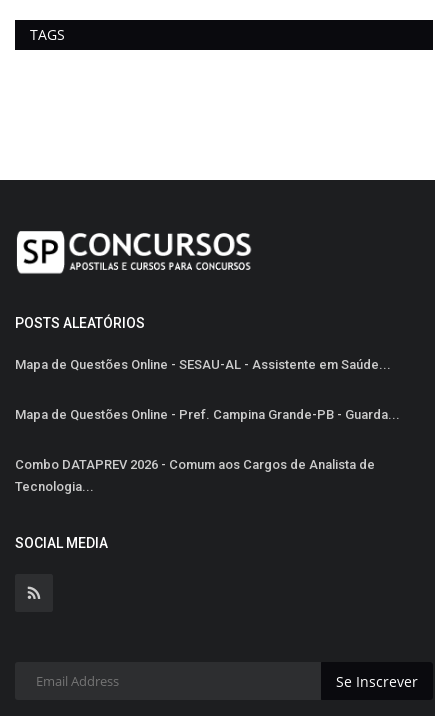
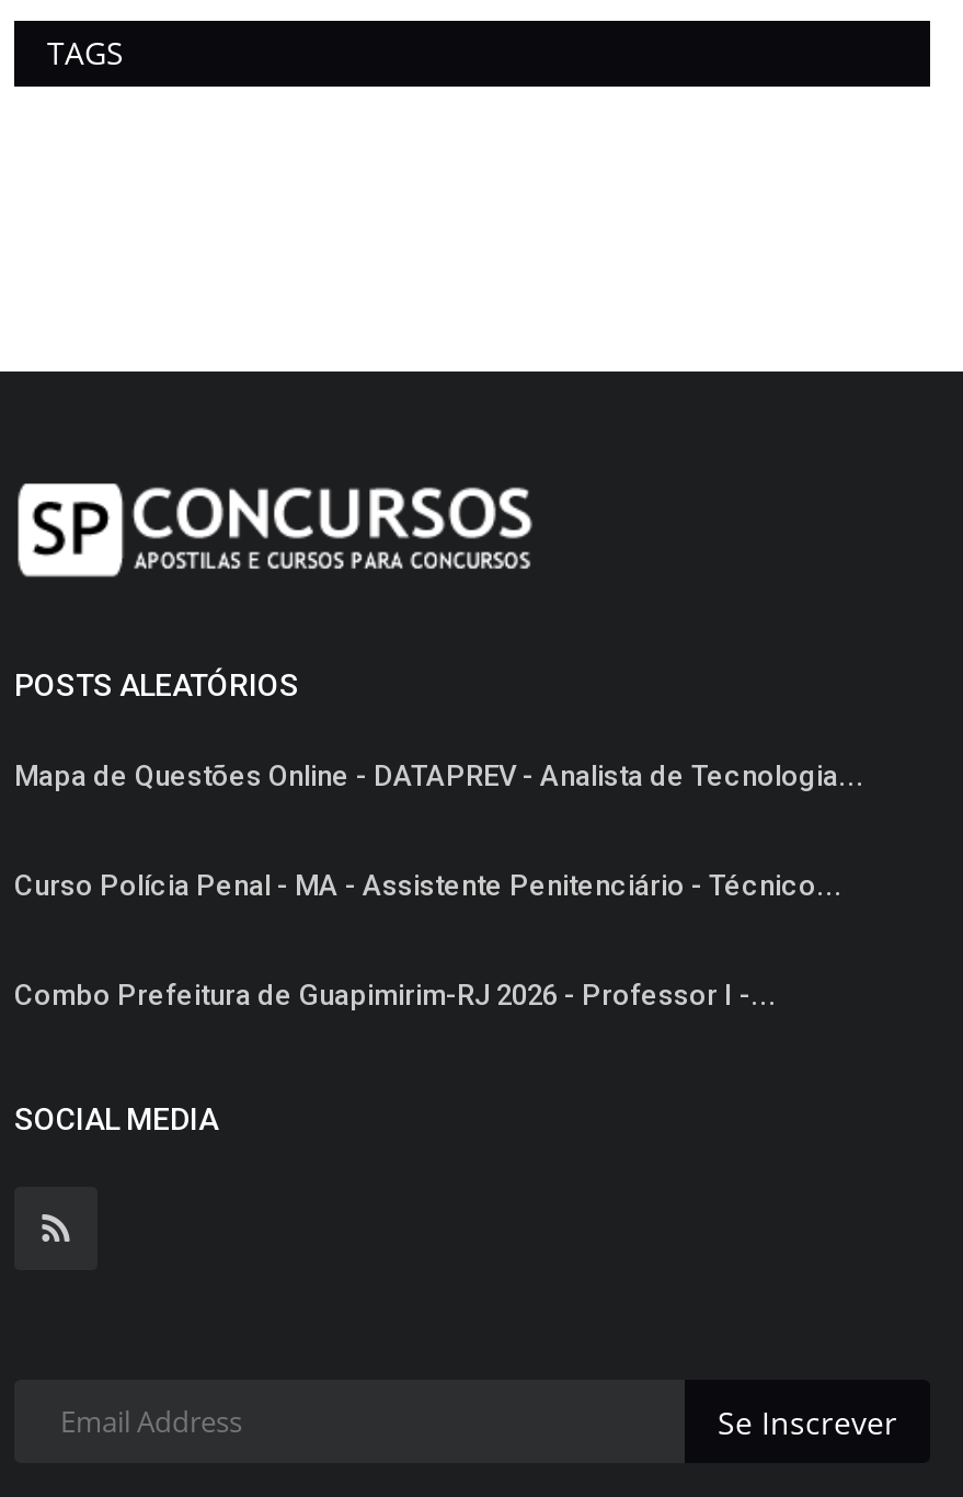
[15,357,400,494] Mapa de Questões Online - SESAU-AL - Assistente em Saúde... | Mapa de Questões Online - Pref. Campina Grande-PB - Guarda... | Combo DATAPREV 2026 - Comum aos Cargos de Analista de | Tecnologia... -> [14,760,864,1012] Mapa de Questões Online - DATAPREV - Analista de Tecnologia... | Curso Polícia Penal - MA - Assistente Penitenciário - Técnico... | Combo Prefeitura de Guapimirim-RJ 2026 - Professor I -...

